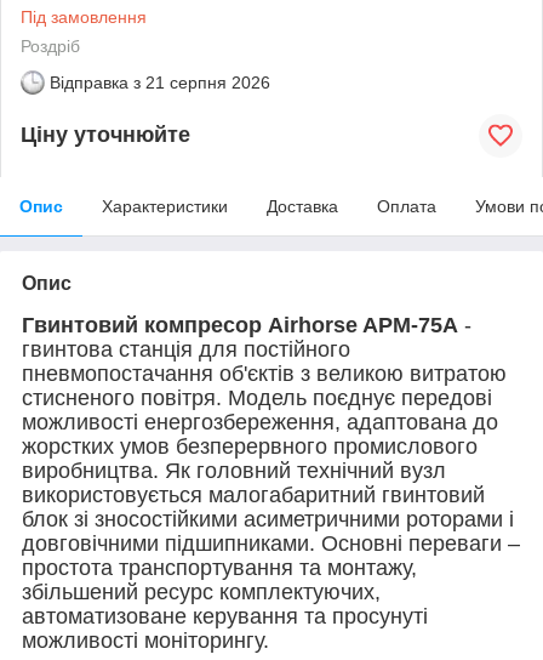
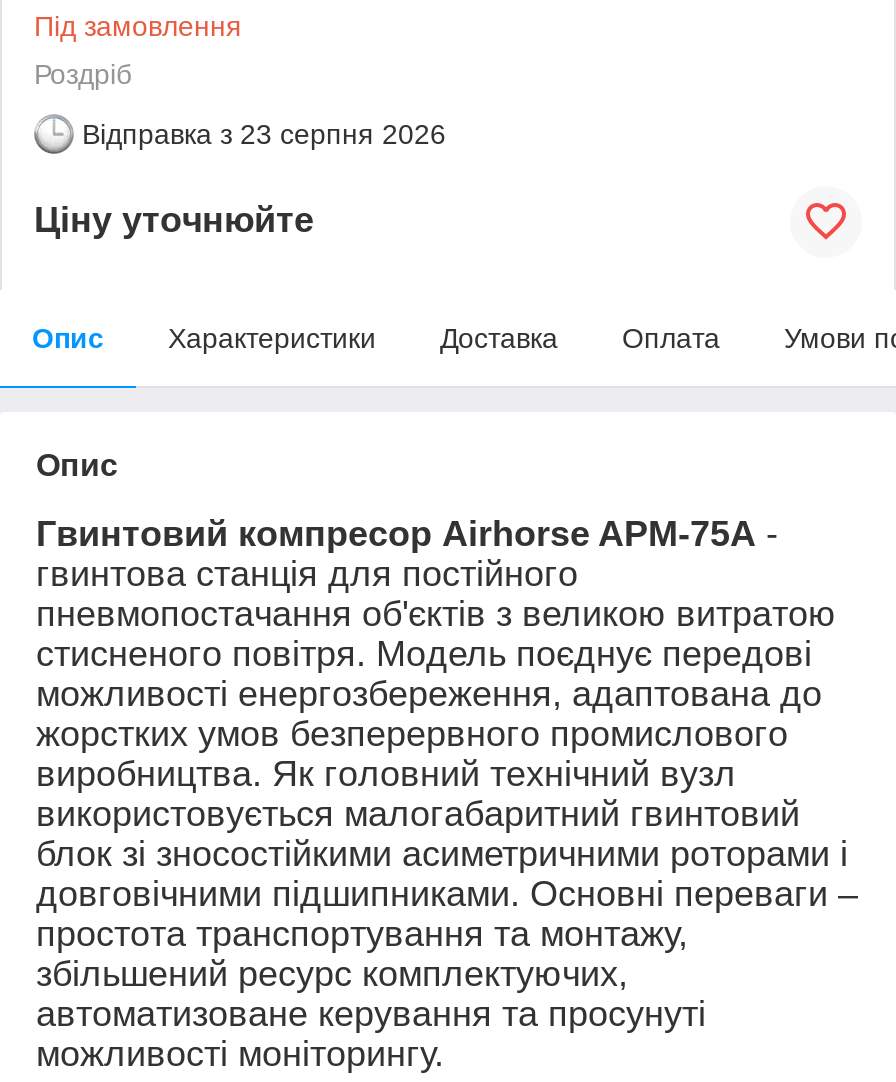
[50,73,270,92] Відправка з 21 серпня 2026 -> [82,118,446,150] Відправка з 23 серпня 2026

